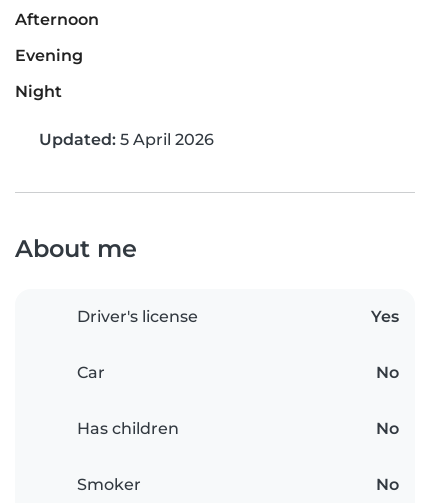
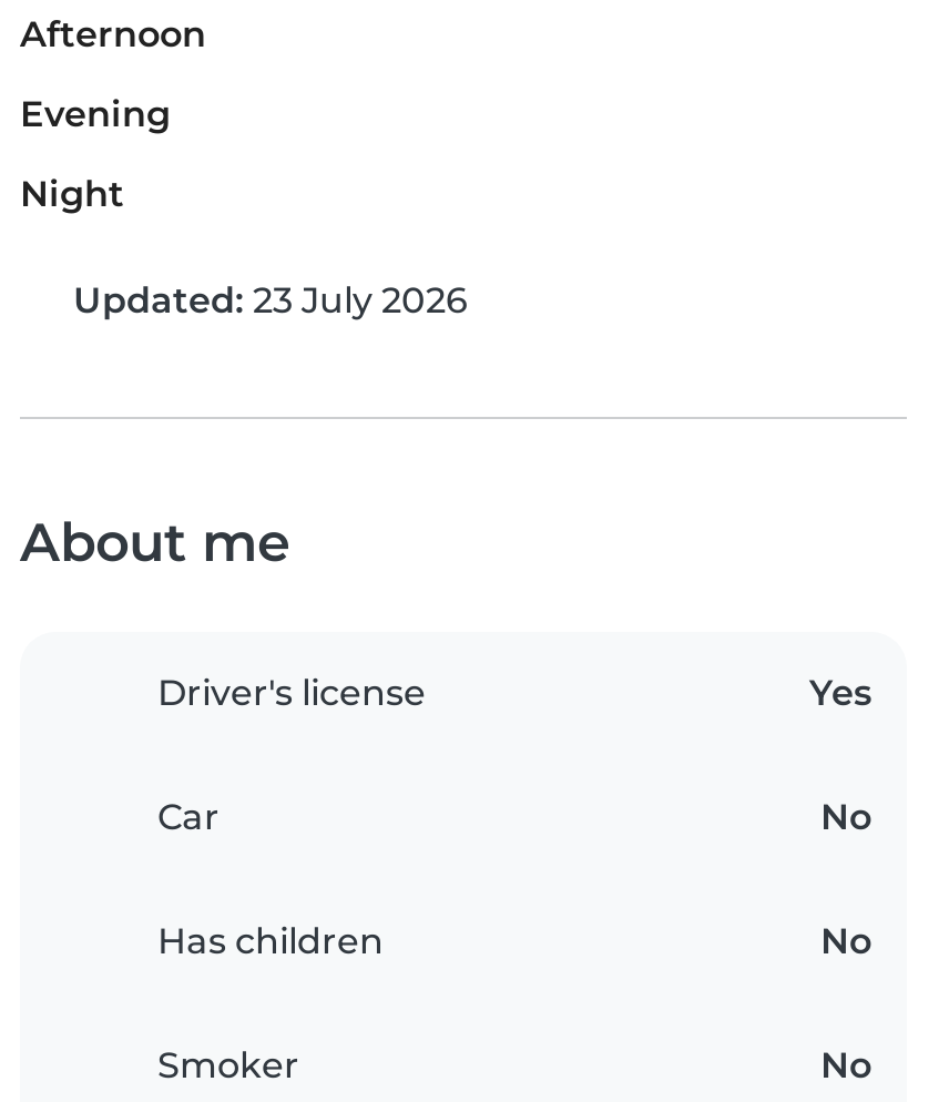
[39,130,214,149] Updated: 5 April 2026 -> [73,280,468,322] Updated: 23 July 2026

